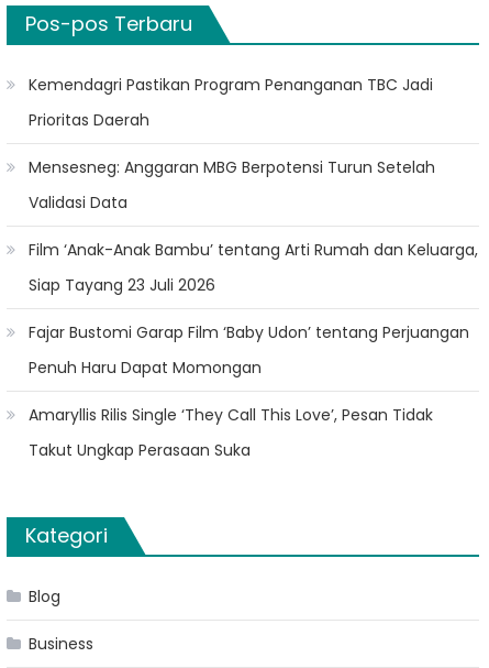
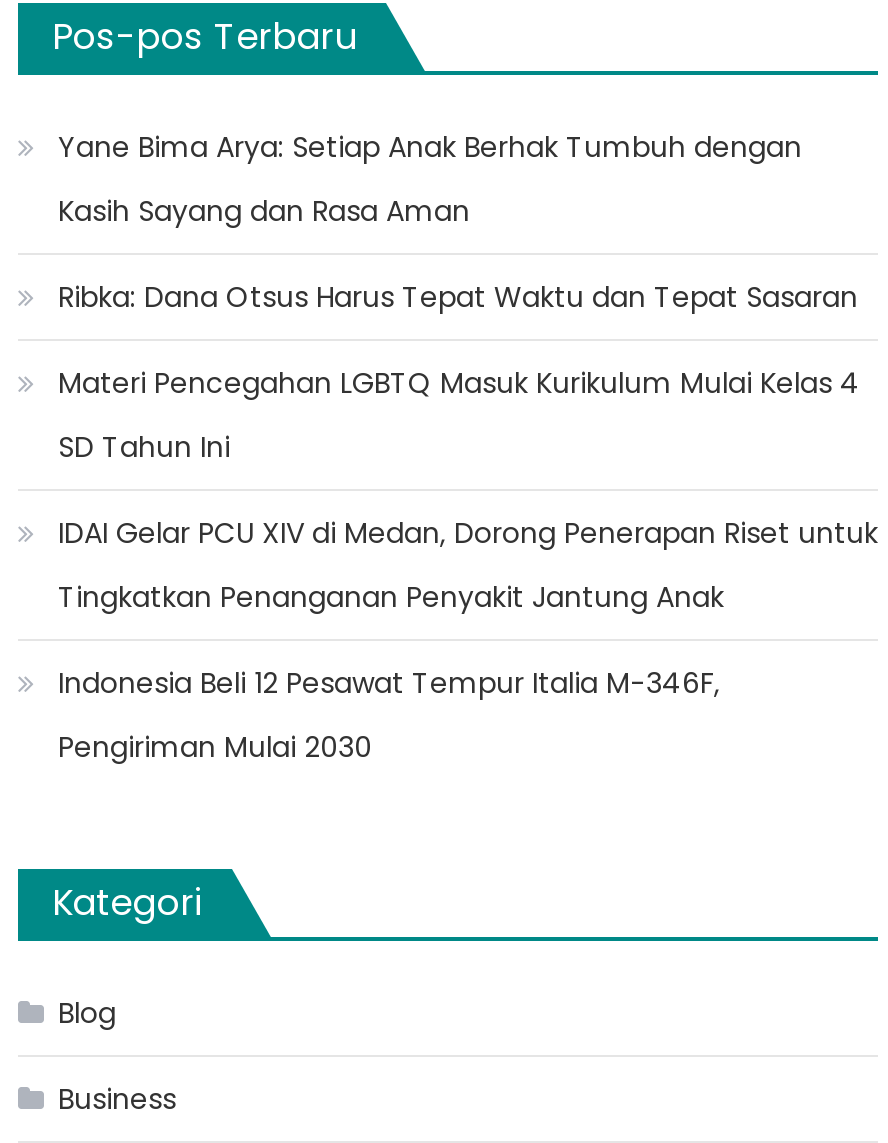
[29,74,478,461] Kemendagri Pastikan Program Penanganan TBC Jadi | Prioritas Daerah | Mensesneg: Anggaran MBG Berpotensi Turun Setelah | Validasi Data | Film ‘Anak-Anak Bambu’ tentang Arti Rumah dan Keluarga, | Siap Tayang 23 Juli 2026 | Fajar Bustomi Garap Film ‘Baby Udon’ tentang Perjuangan | Penuh Haru Dapat Momongan | Amaryllis Rilis Single ‘They Call This Love’, Pesan Tidak | Takut Ungkap Perasaan Suka -> [58,128,878,768] Yane Bima Arya: Setiap Anak Berhak Tumbuh dengan | Kasih Sayang dan Rasa Aman | Ribka: Dana Otsus Harus Tepat Waktu dan Tepat Sasaran | Materi Pencegahan LGBTQ Masuk Kurikulum Mulai Kelas 4 | SD Tahun Ini | IDAI Gelar PCU XIV di Medan, Dorong Penerapan Riset untuk | Tingkatkan Penanganan Penyakit Jantung Anak | Indonesia Beli 12 Pesawat Tempur Italia M-346F, | Pengiriman Mulai 2030

